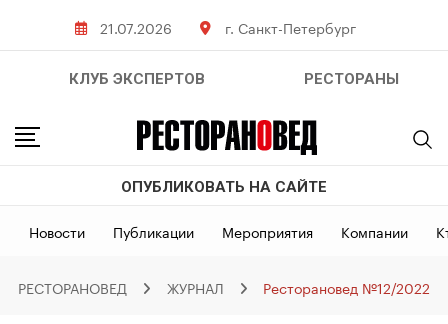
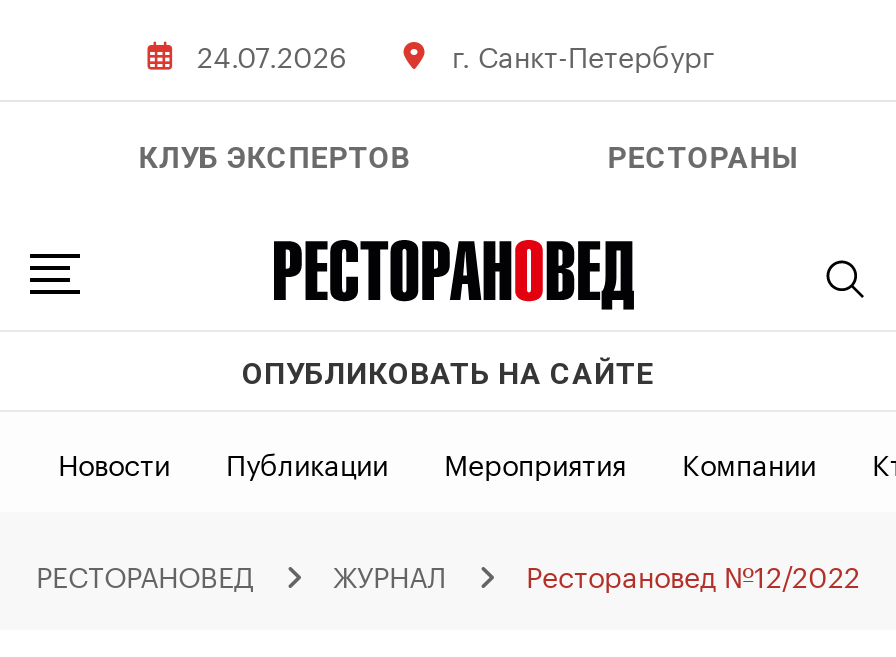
[100,15,172,37] 21.07.2026 -> [197,31,347,75] 24.07.2026

